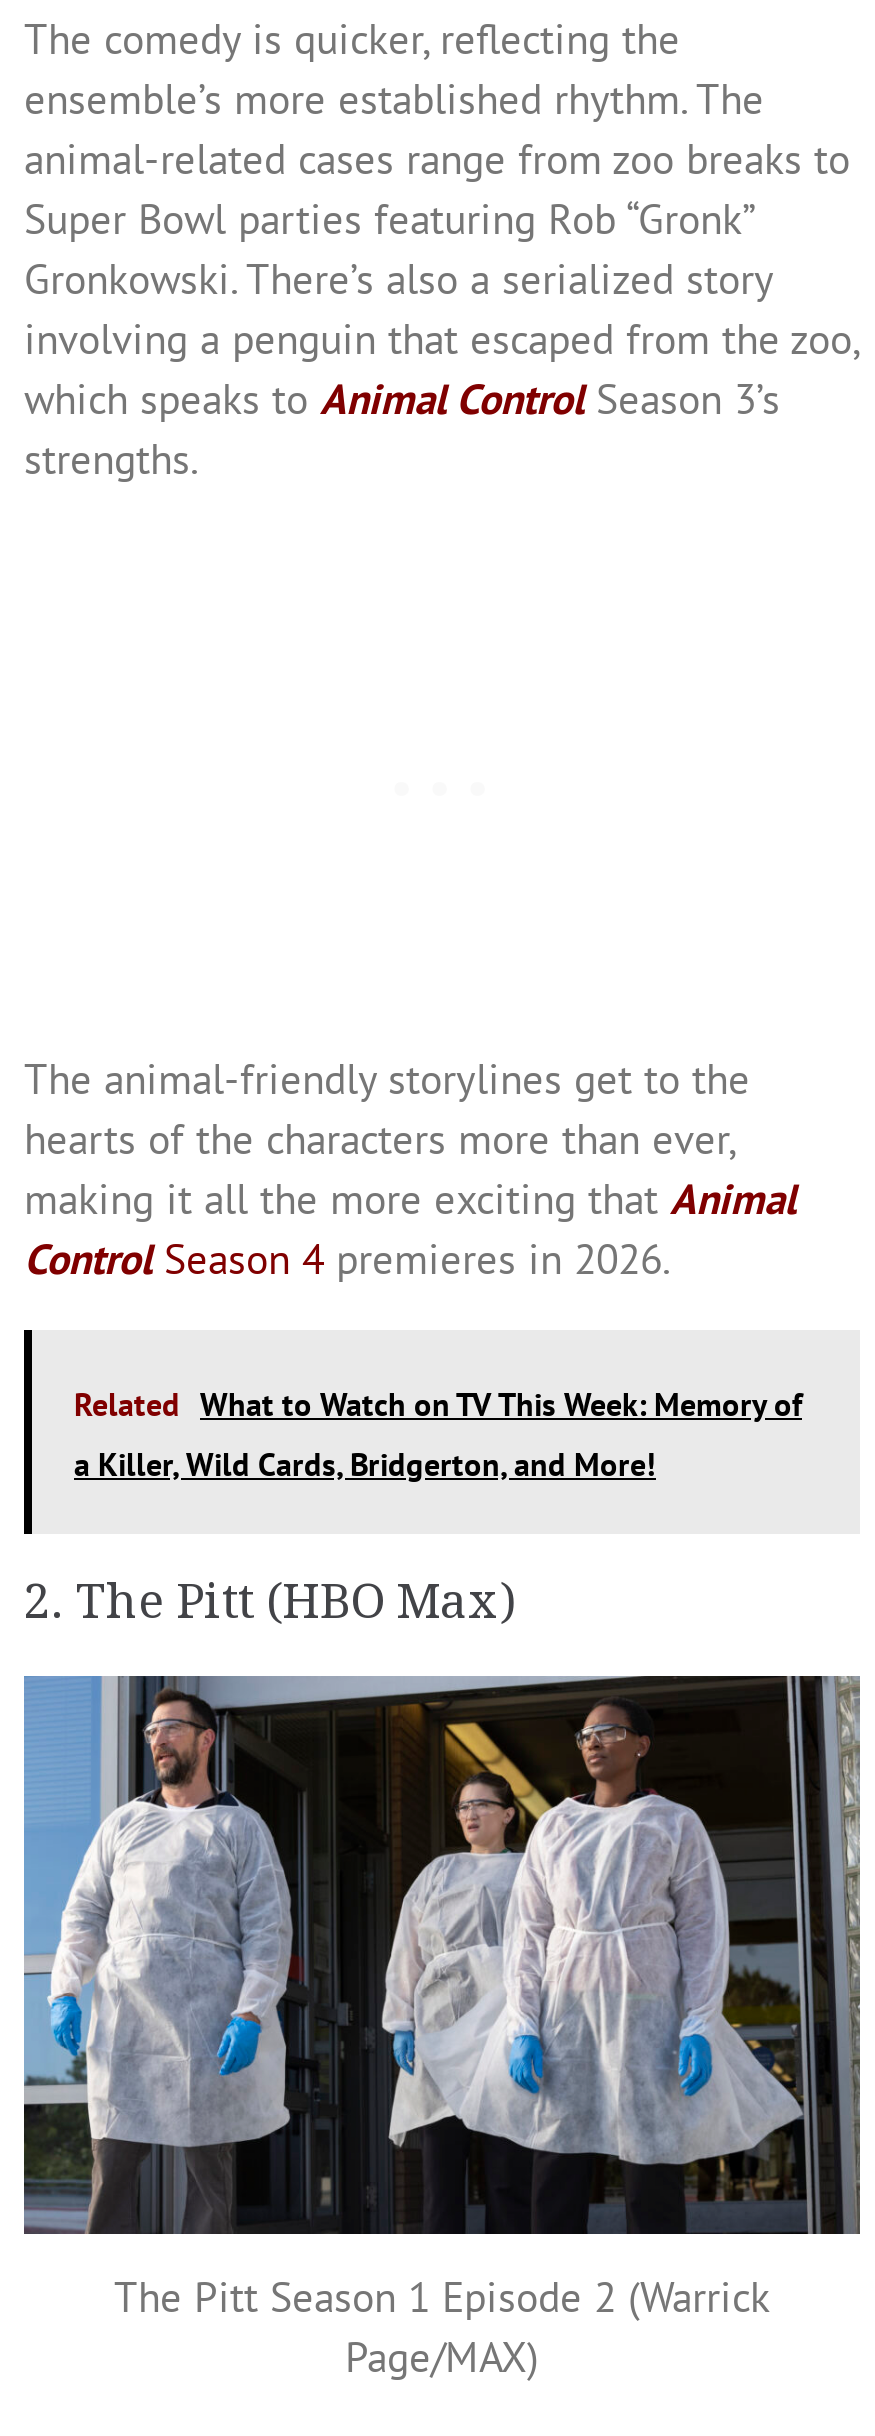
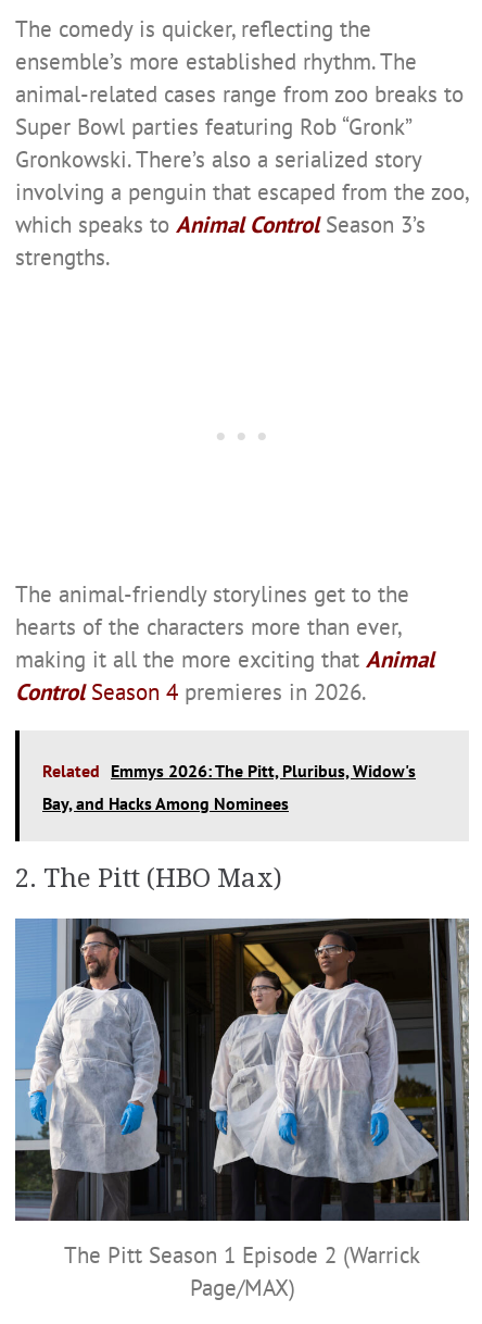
[74,1384,802,1424] Related What to Watch on TV This Week: Memory of -> [42,759,416,781] Related Emmys 2026: The Pitt, Pluribus, Widow's
[74,1444,656,1484] a Killer, Wild Cards, Bridgerton, and More! -> [42,792,289,814] Bay, and Hacks Among Nominees

